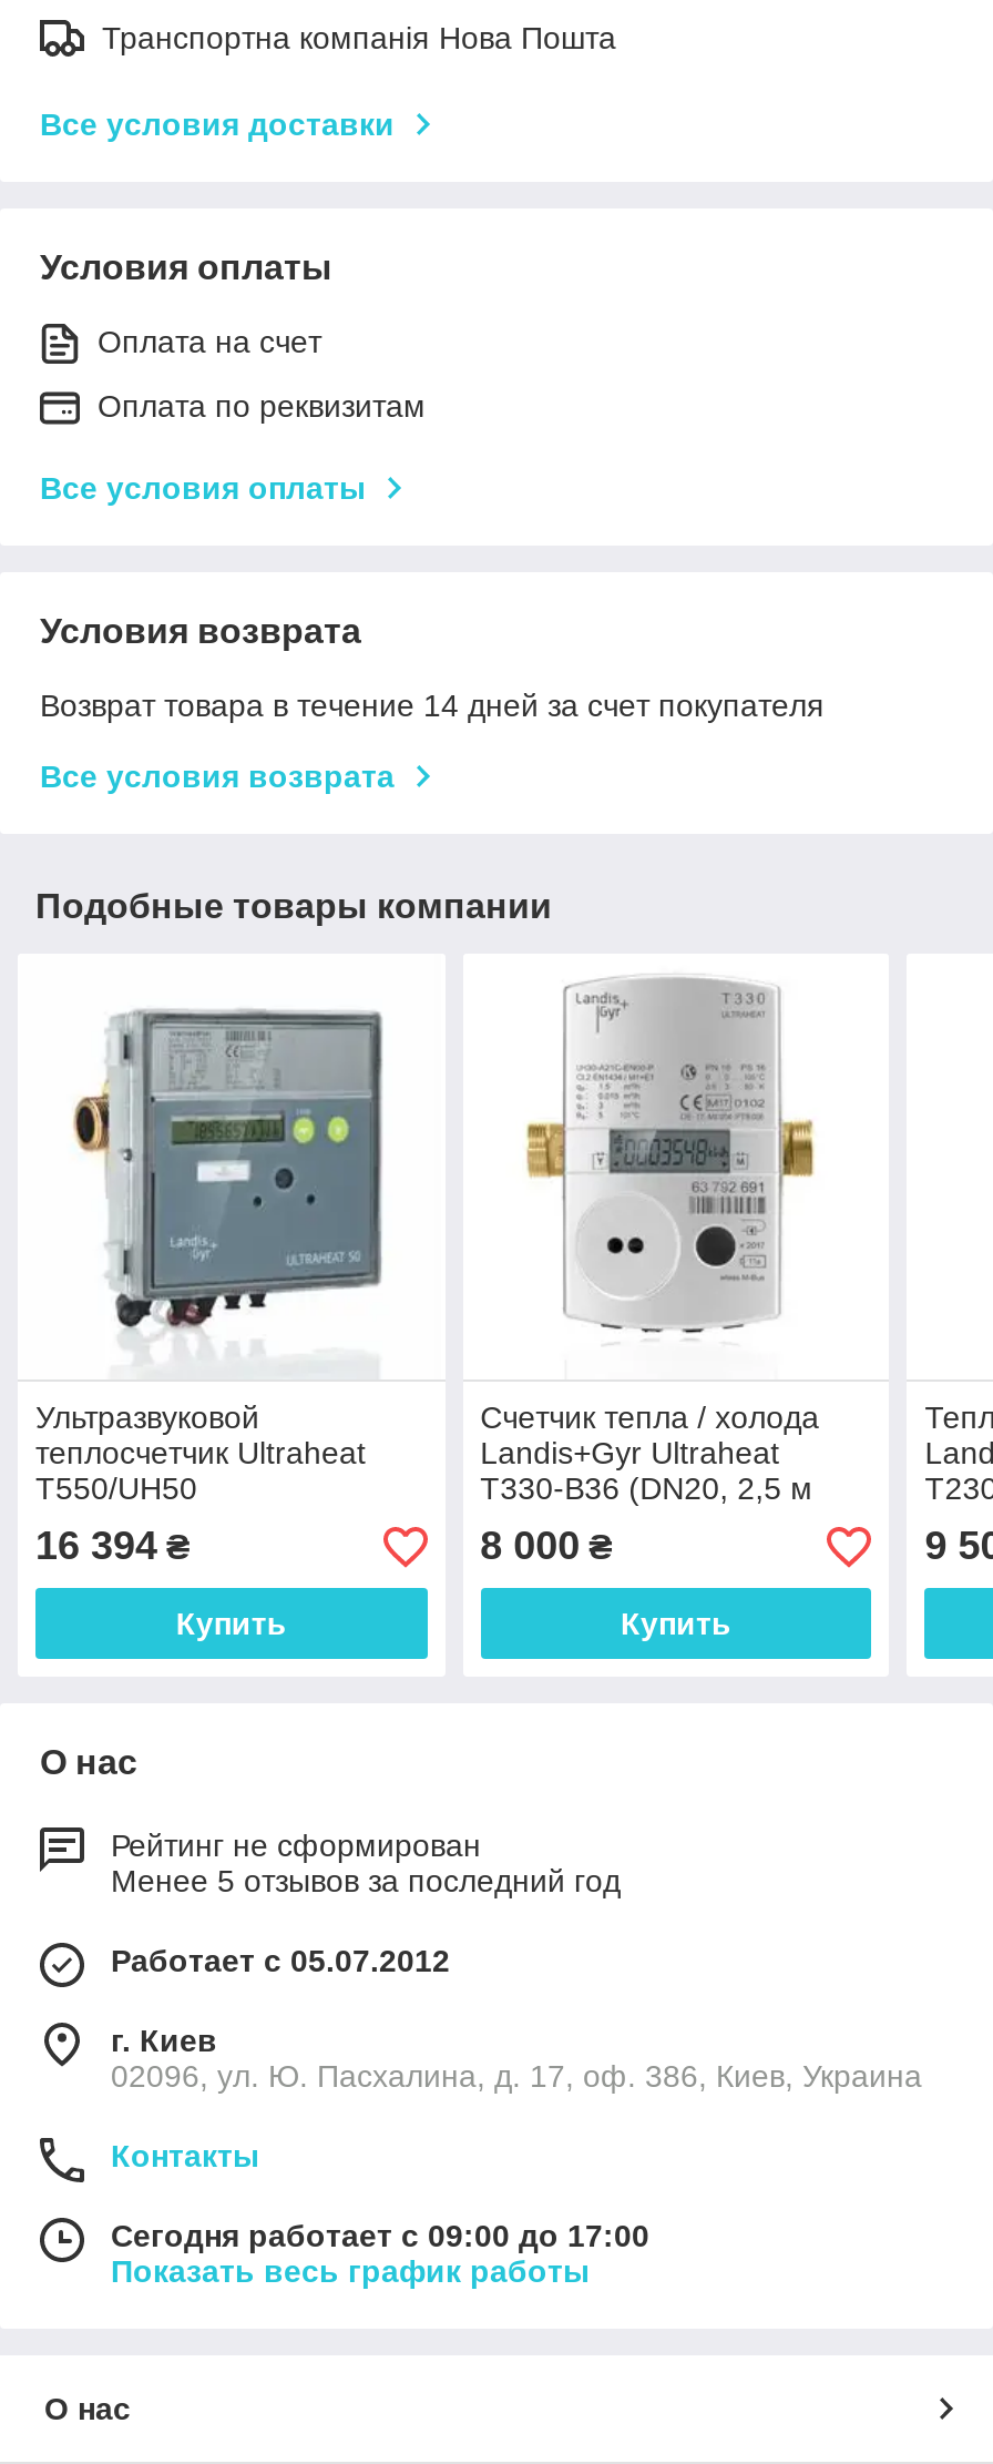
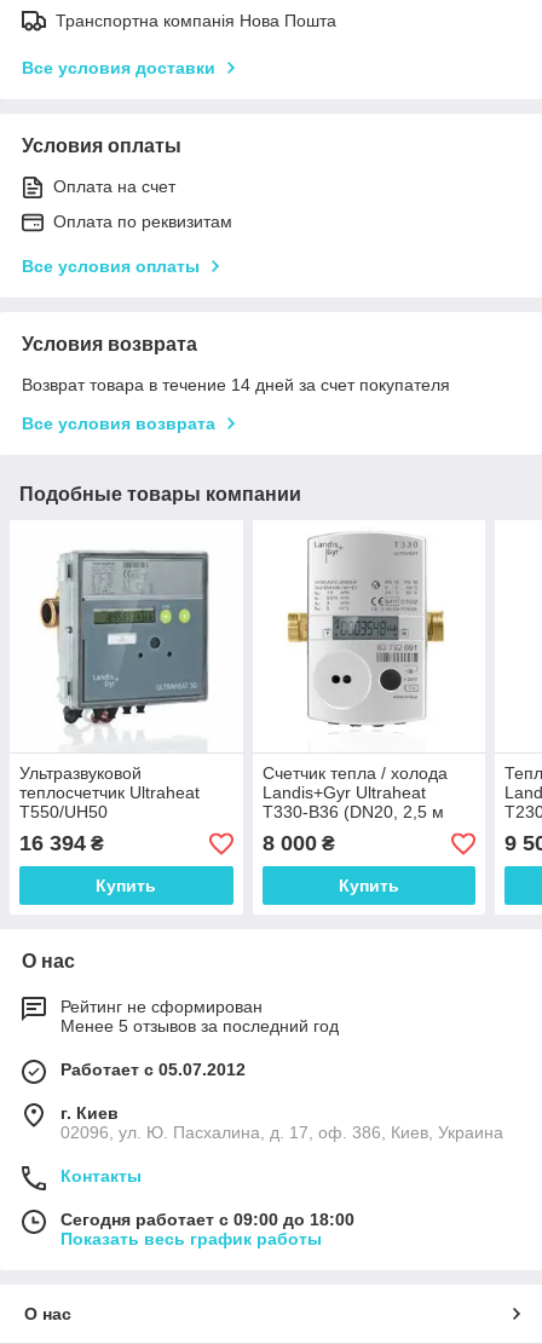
[111,2219,649,2254] Сегодня работает с 09:00 до 17:00 -> [60,1210,354,1230] Сегодня работает с 09:00 до 18:00

